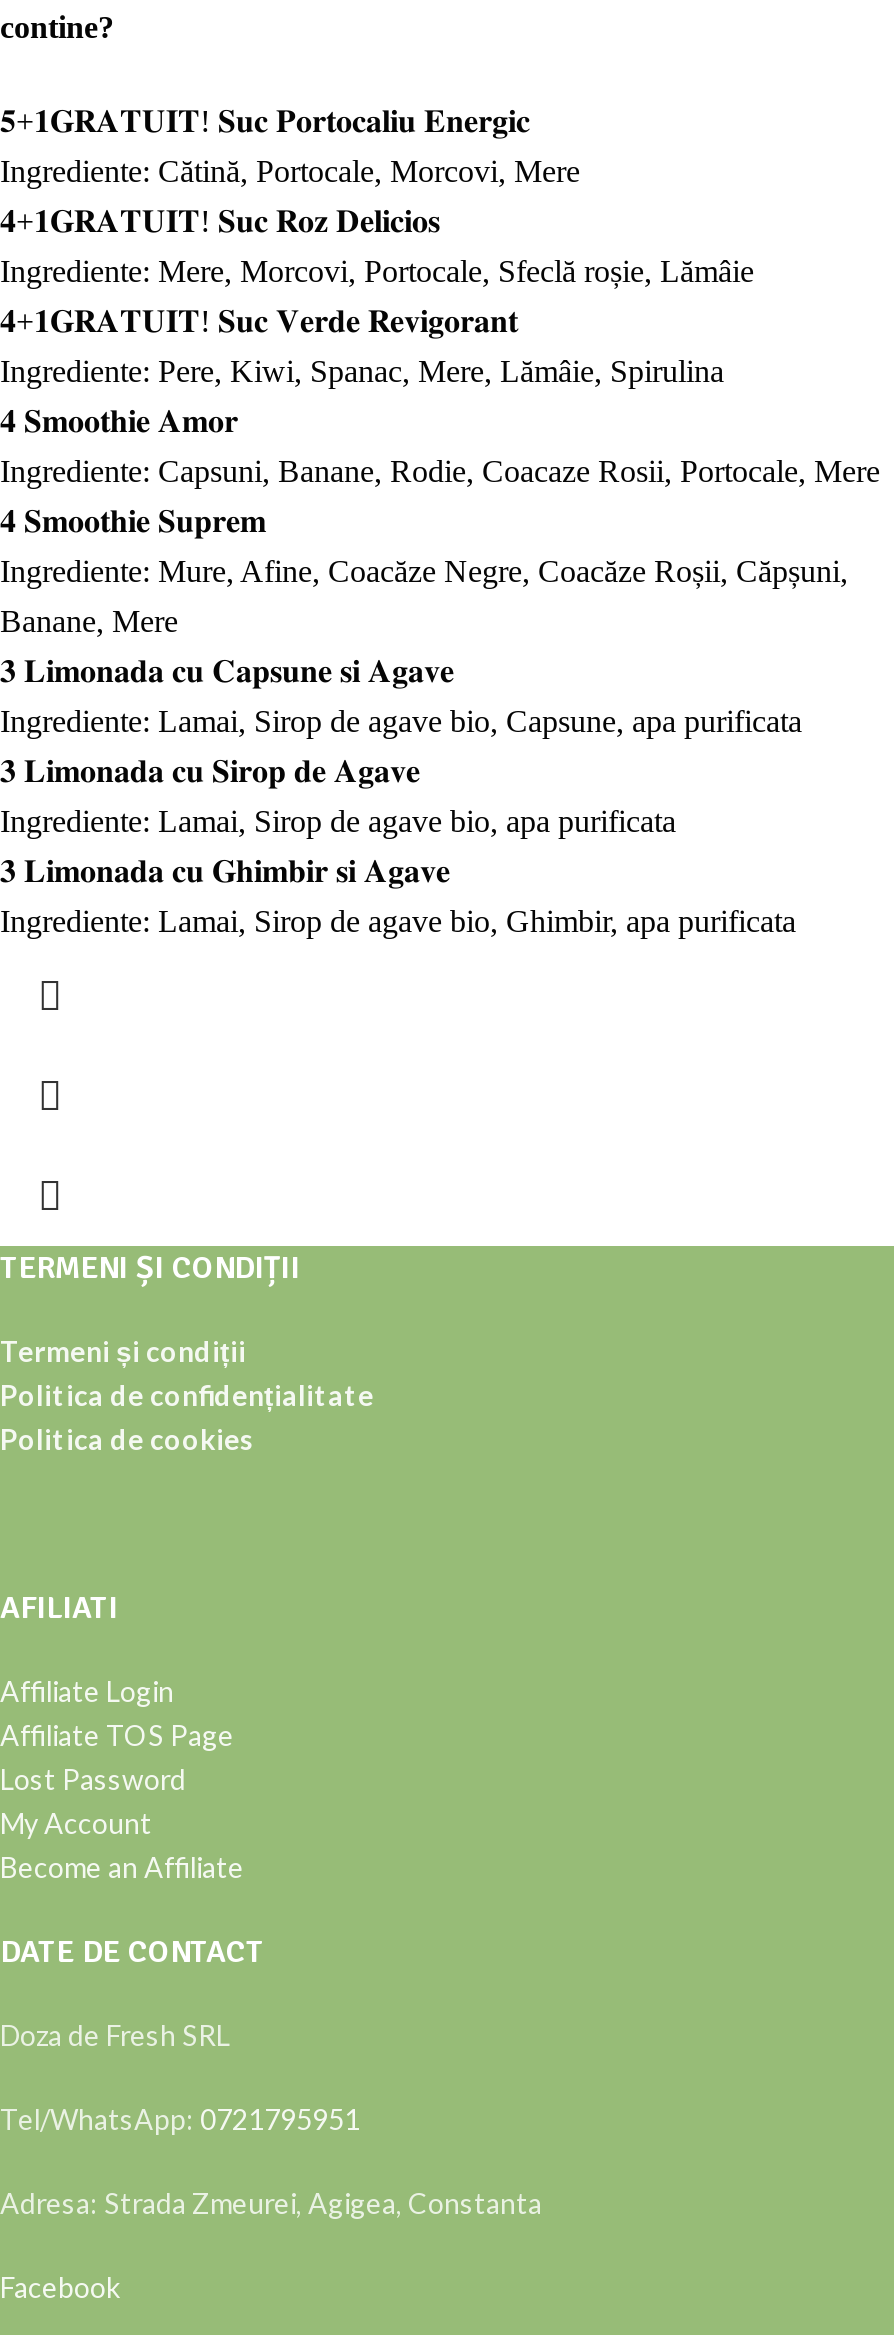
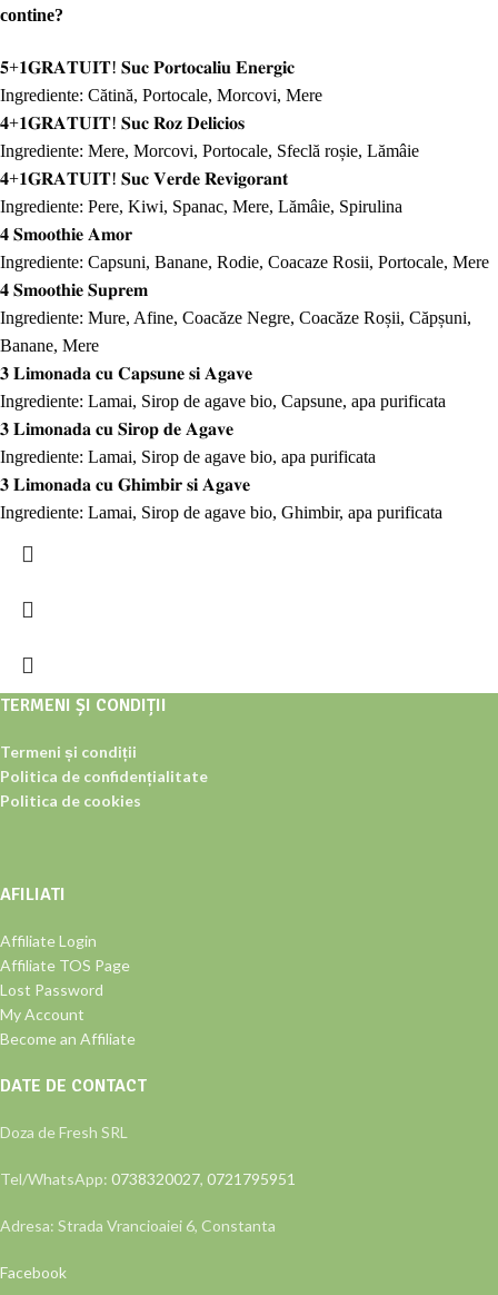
[0,2102,360,2136] Tel/WhatsApp: 0721795951 -> [0,1169,296,1188] Tel/WhatsApp: 0738320027, 0721795951
[0,2186,542,2220] Adresa: Strada Zmeurei, Agigea, Constanta -> [0,1216,276,1235] Adresa: Strada Vrancioaiei 6, Constanta

